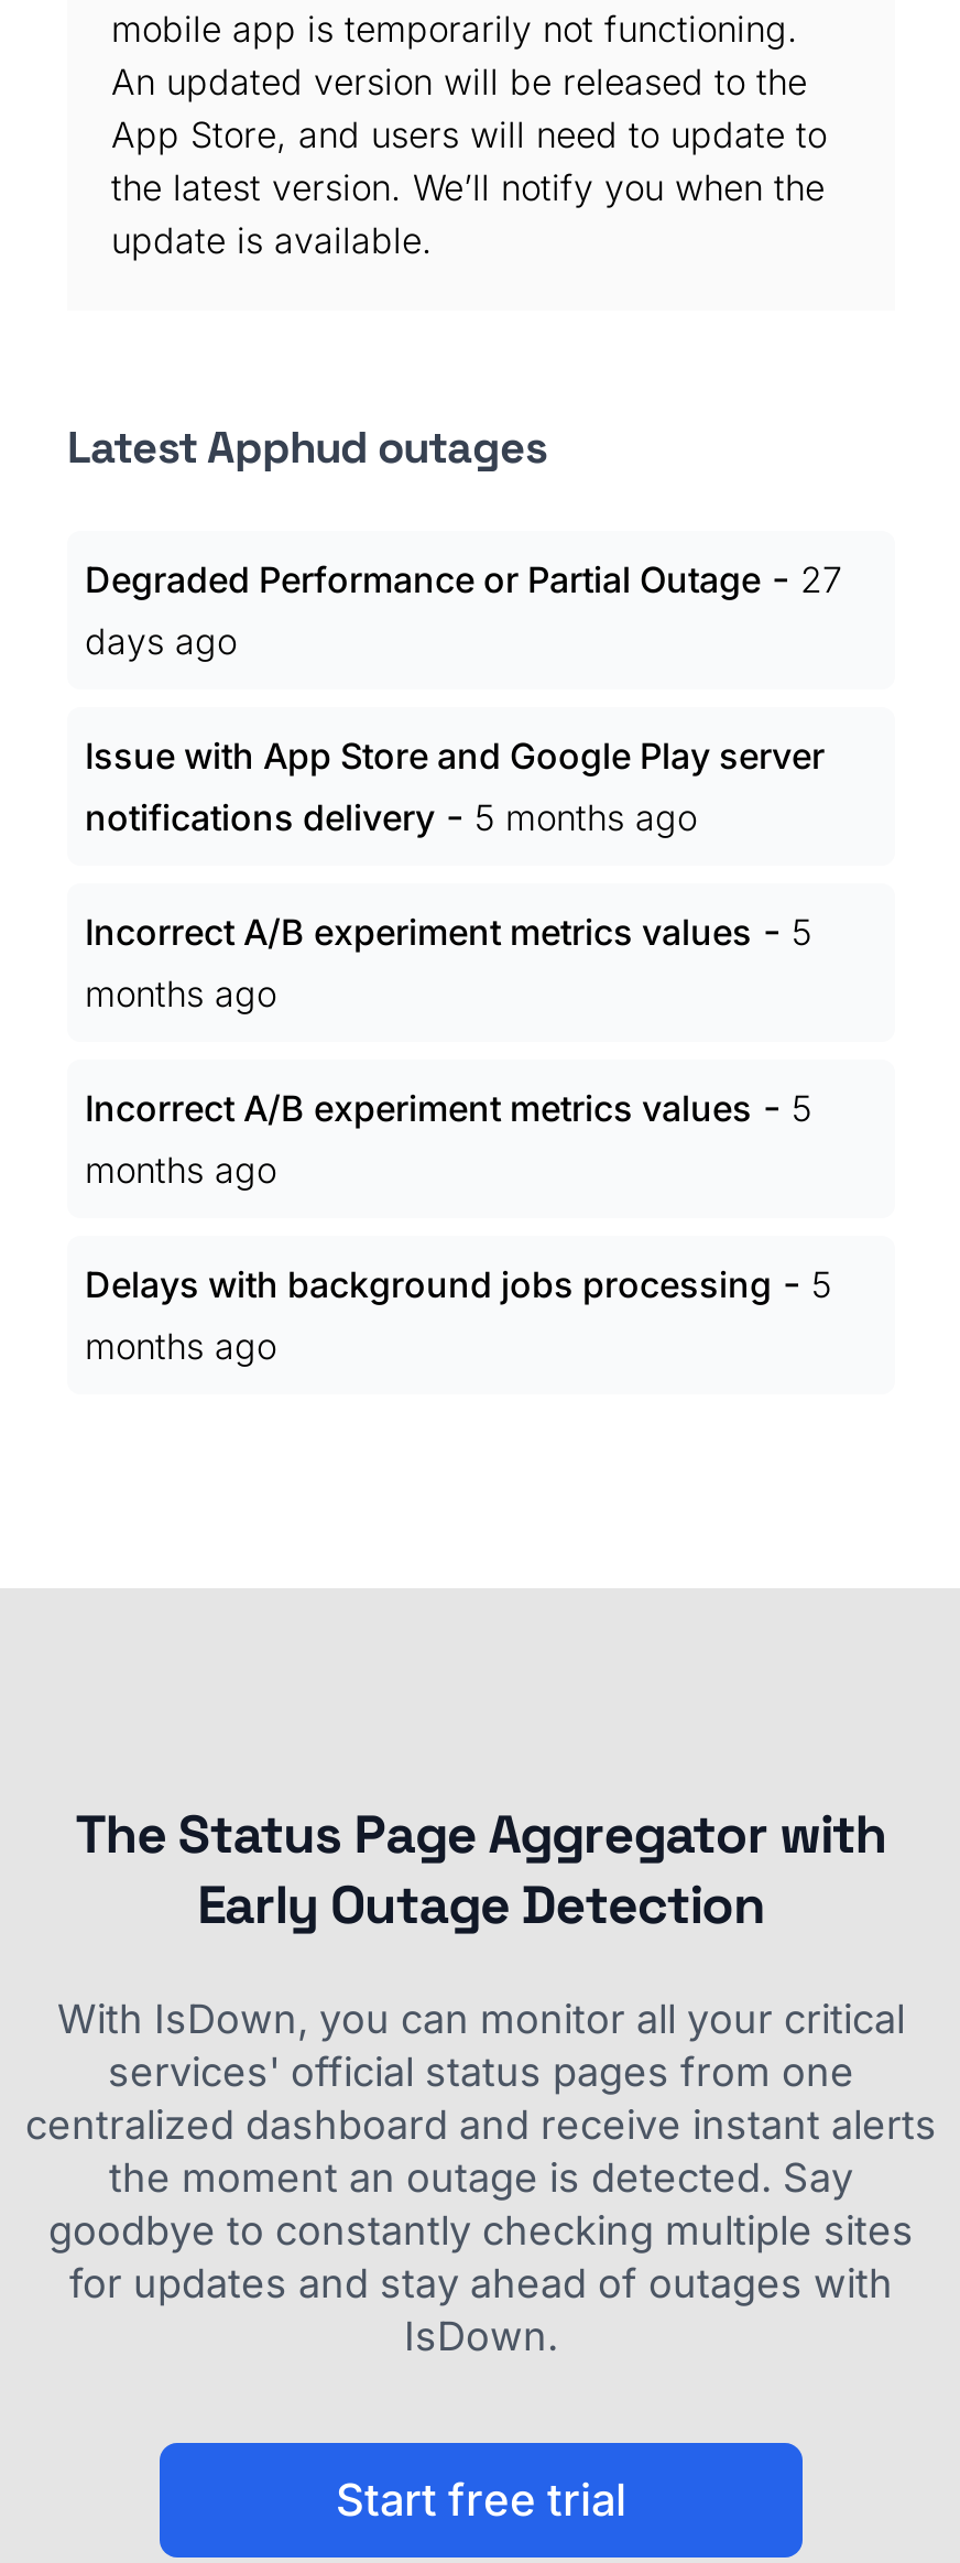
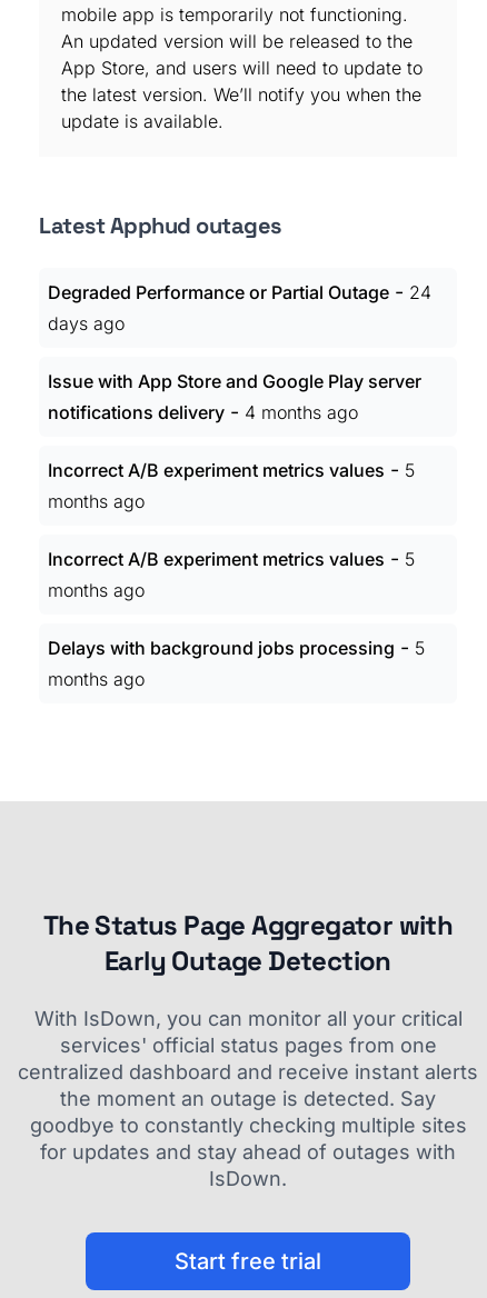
[85,555,842,601] Degraded Performance or Partial Outage - 27 -> [48,280,431,303] Degraded Performance or Partial Outage - 24
[85,793,697,839] notifications delivery - 5 months ago -> [48,400,358,423] notifications delivery - 4 months ago

